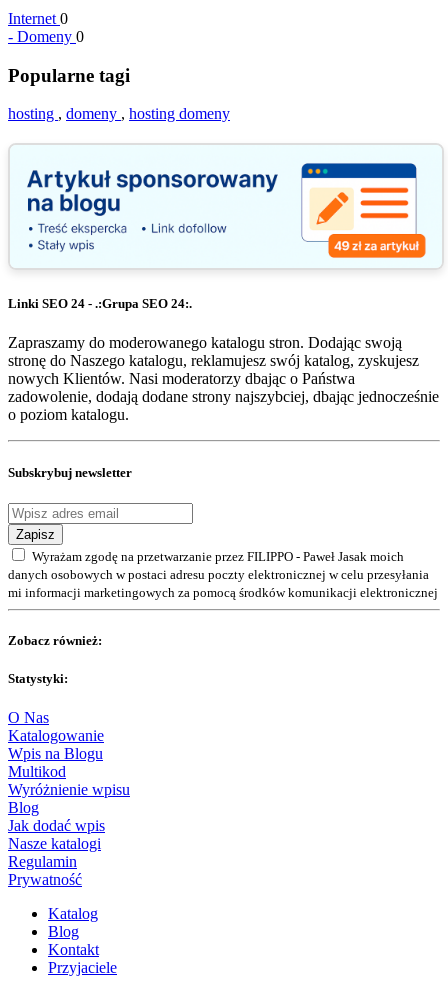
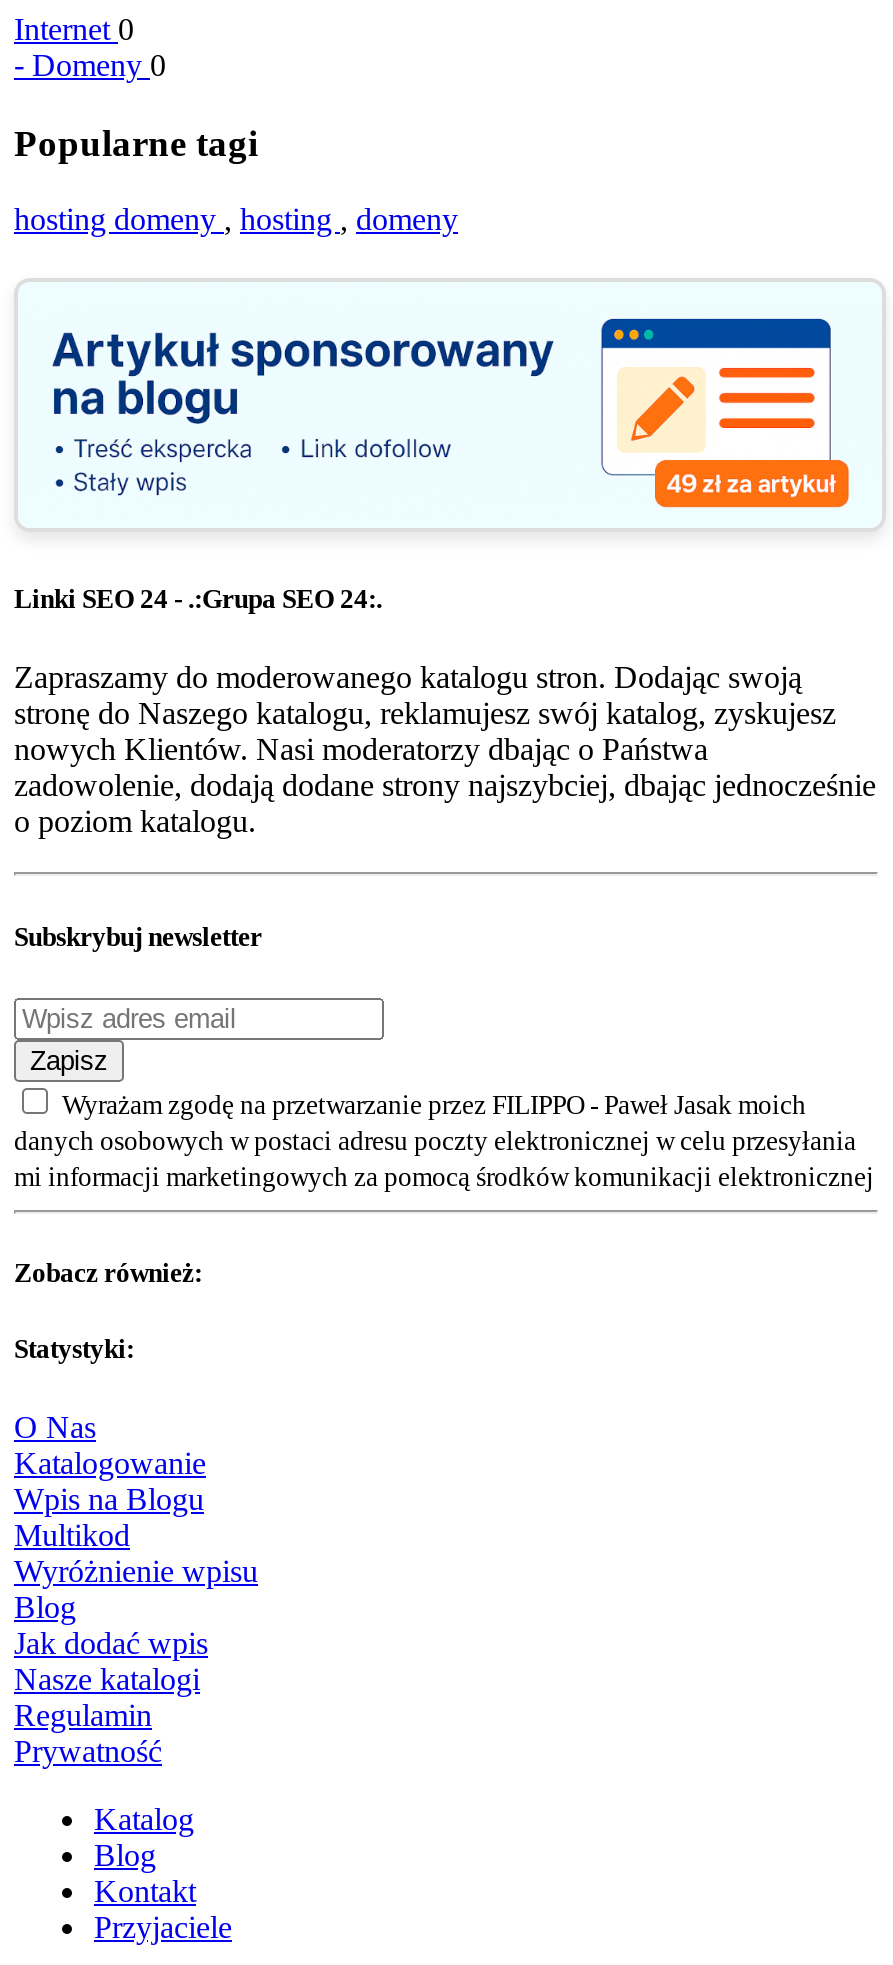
[8,105,230,122] hosting, domeny, hosting domeny -> [14,203,458,237] hosting domeny, hosting, domeny

